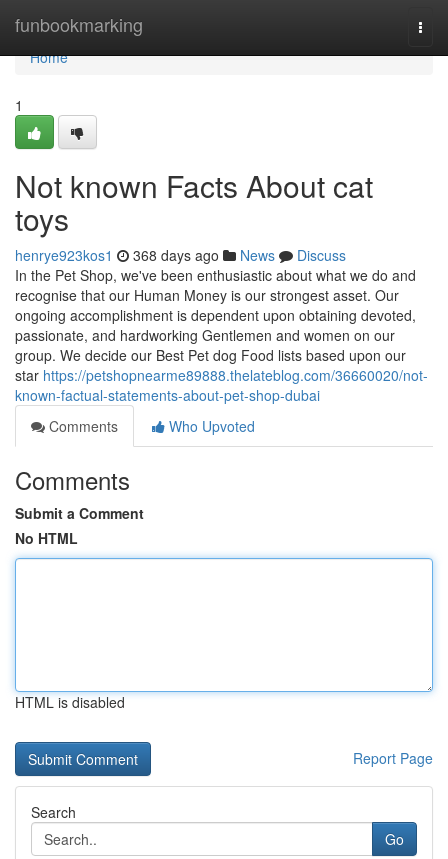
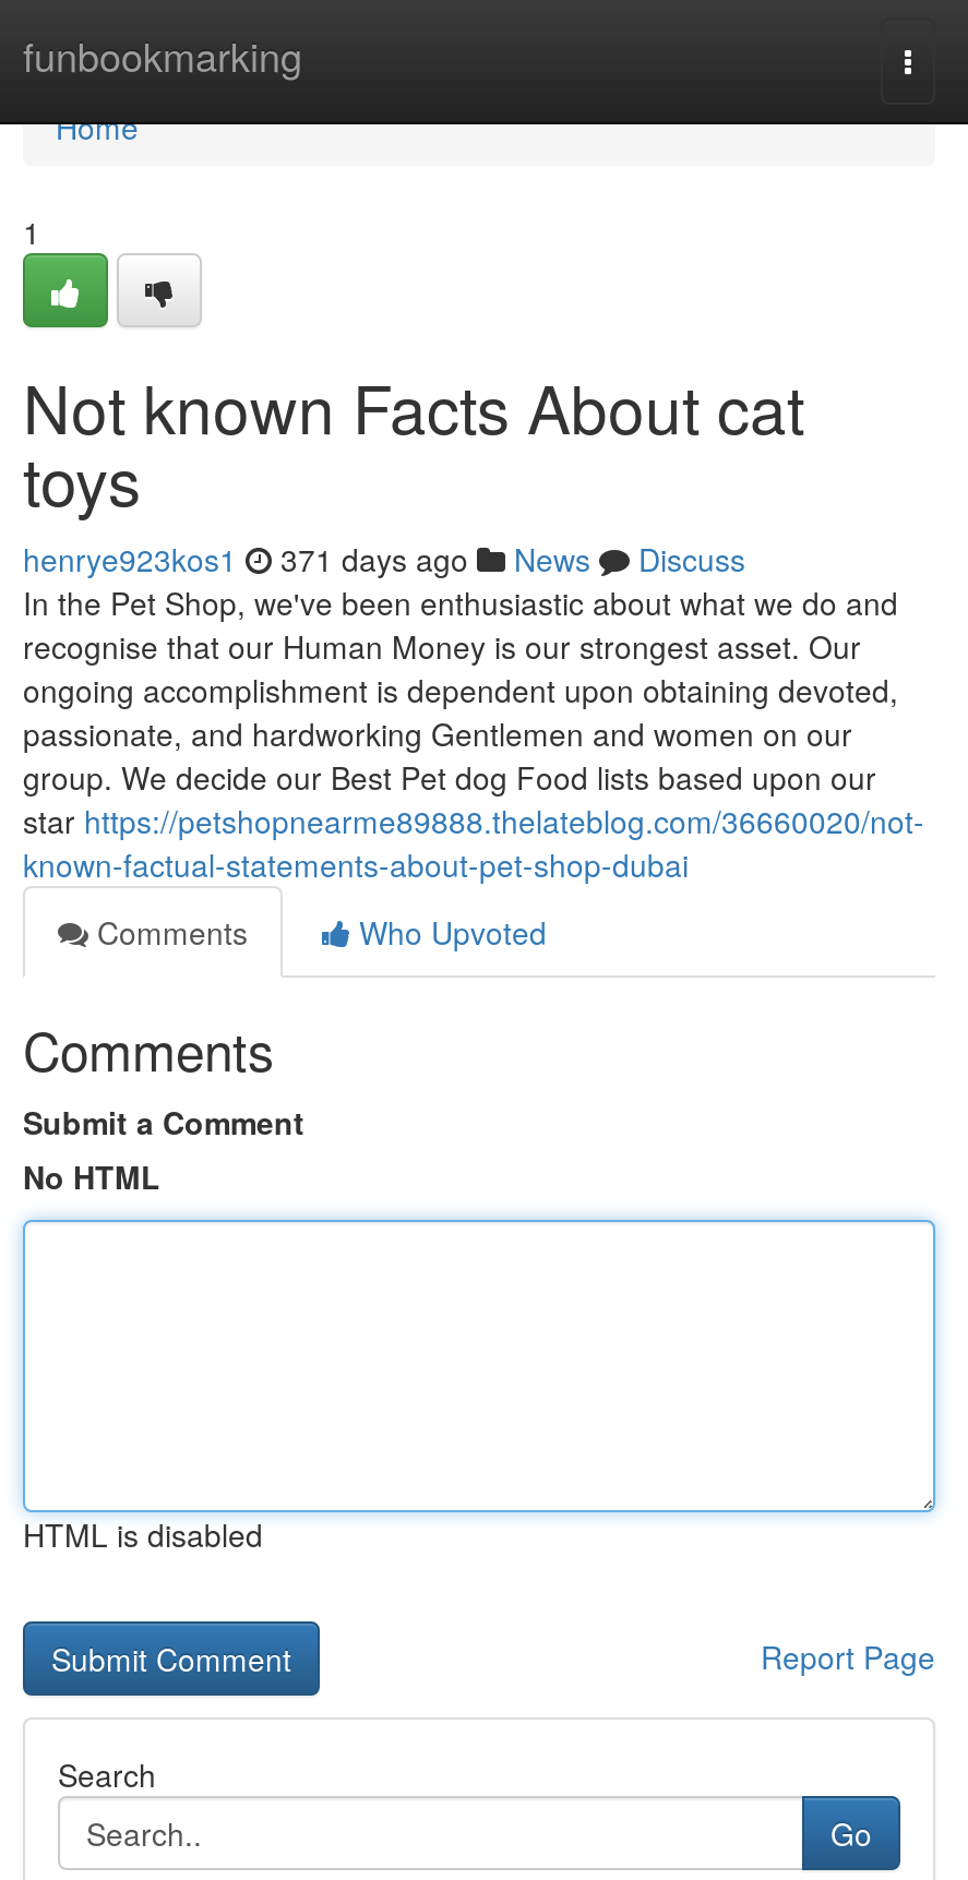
[15,245,346,265] henrye923kos1 368 days ago News Discuss -> [23,537,745,580] henrye923kos1 371 days ago News Discuss

